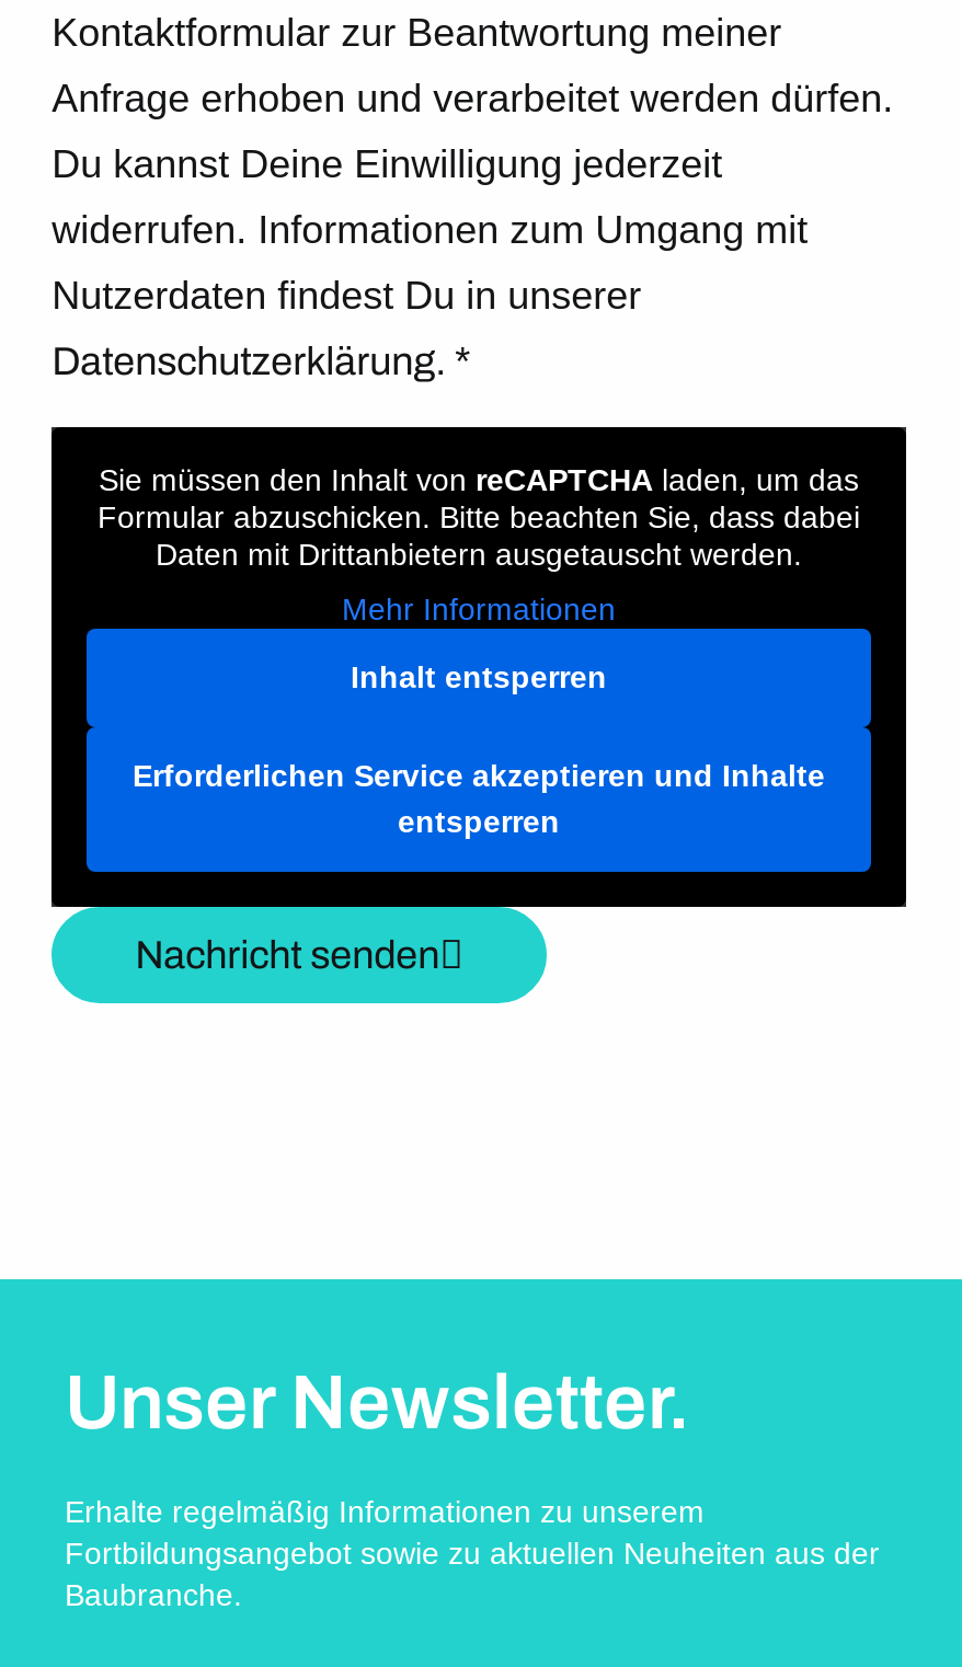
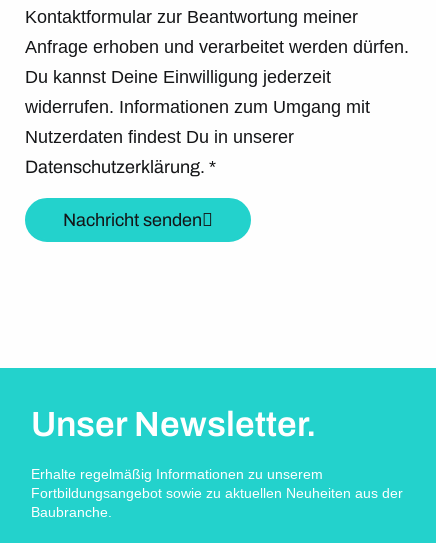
[49,425,908,909] [image] | Sie müssen den Inhalt von reCAPTCHA laden, um das | Formular abzuschicken. Bitte beachten Sie, dass dabei | Daten mit Drittanbietern ausgetauscht werden. | Mehr Informationen | Inhalt entsperren | Erforderlichen Service akzeptieren und Inhalte | entsperren -> none

